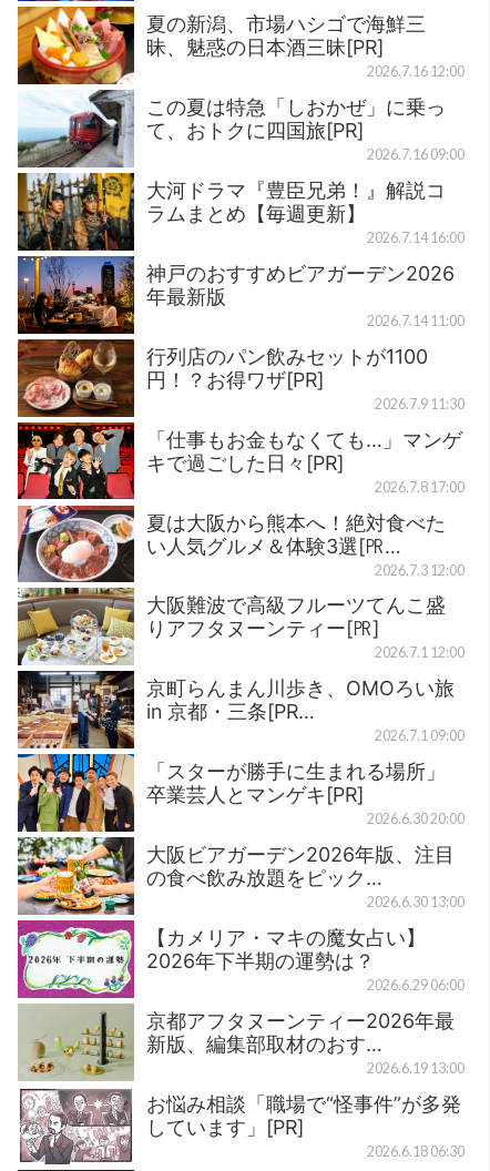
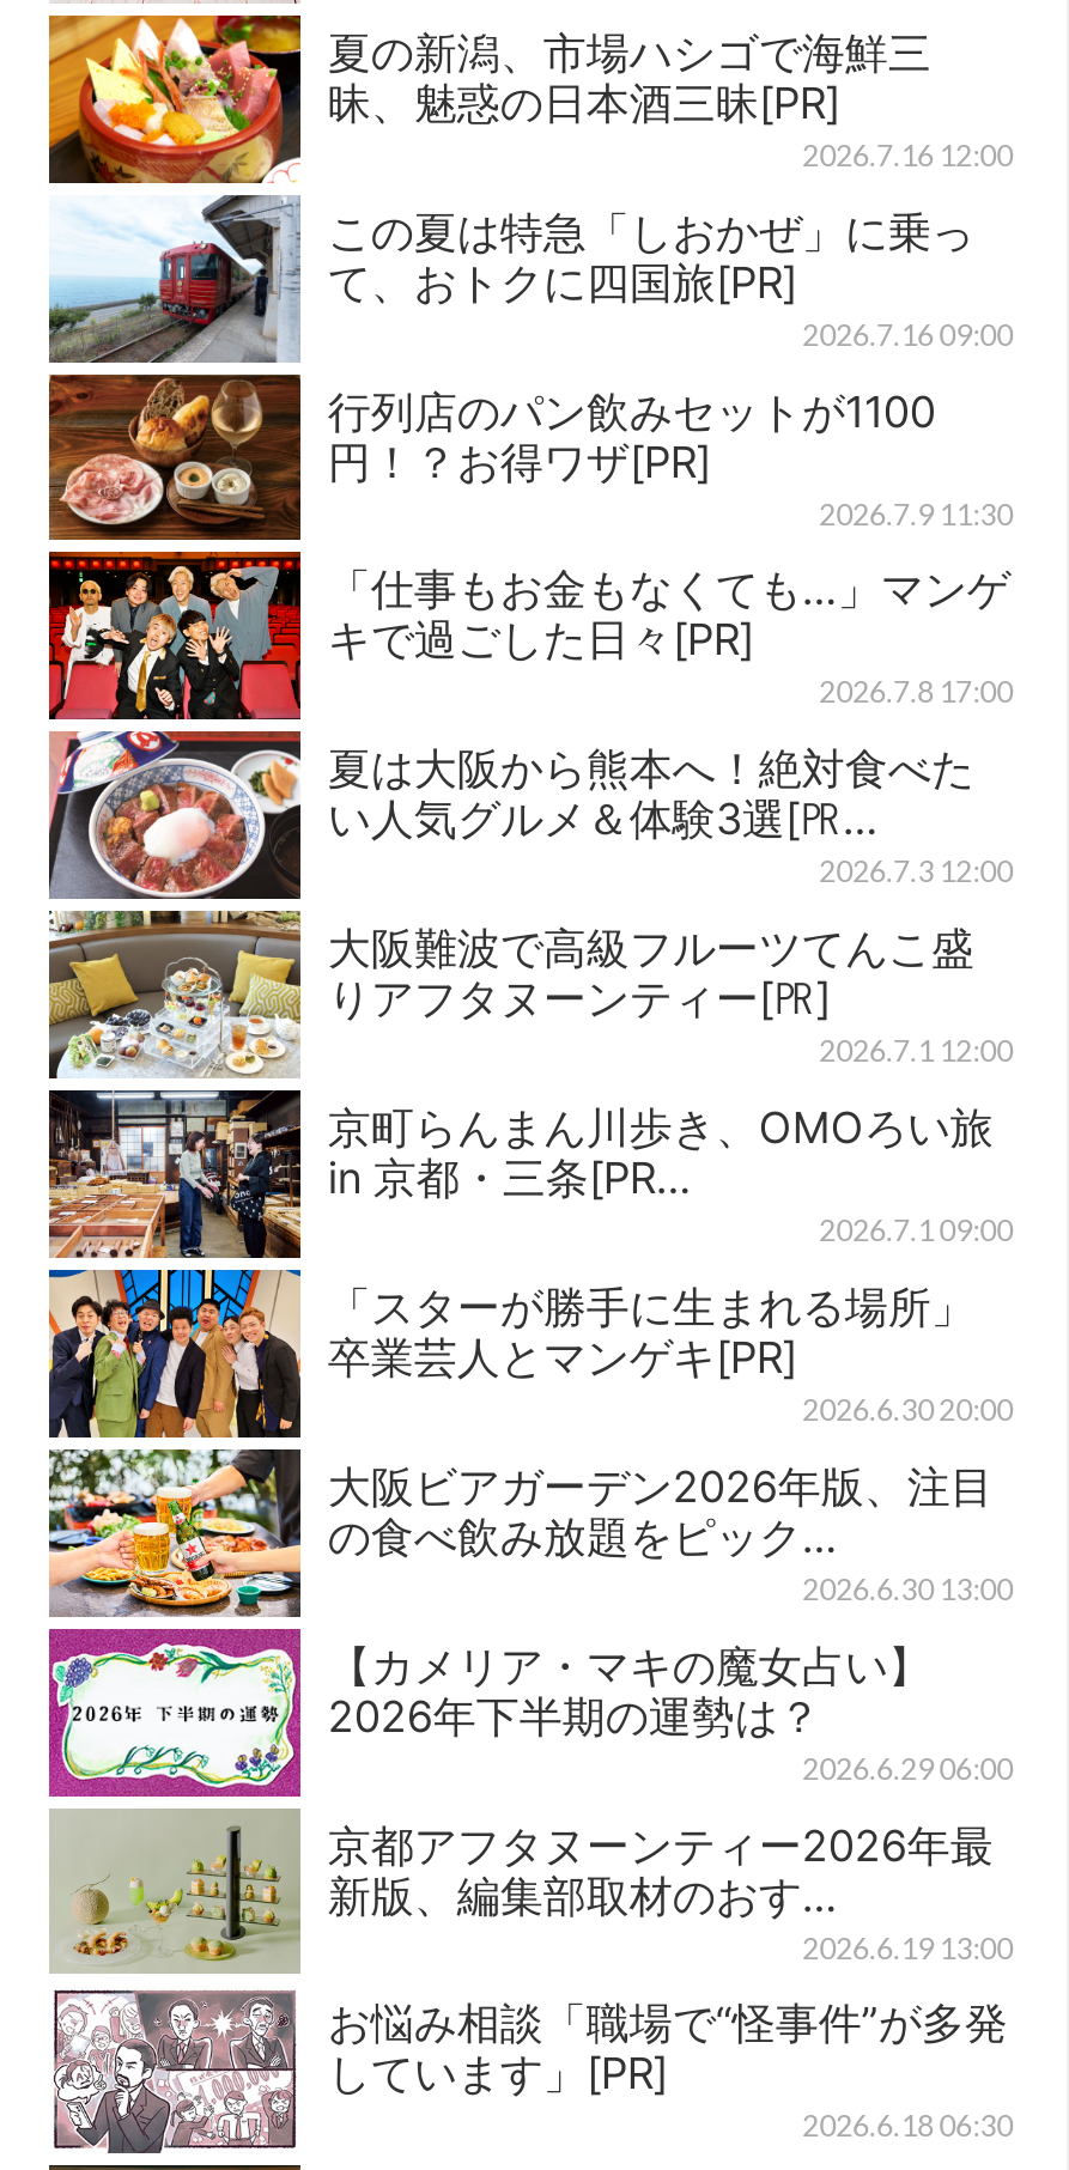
[17,172,464,340] [image] | 大河ドラマ『豊臣兄弟！』解説コ | ラムまとめ【毎週更新】 | 2026.7.14 16:00 | 神戸のおすすめビアガーデン2026 | 年最新版 | 2026.7.14 11:00 -> none

